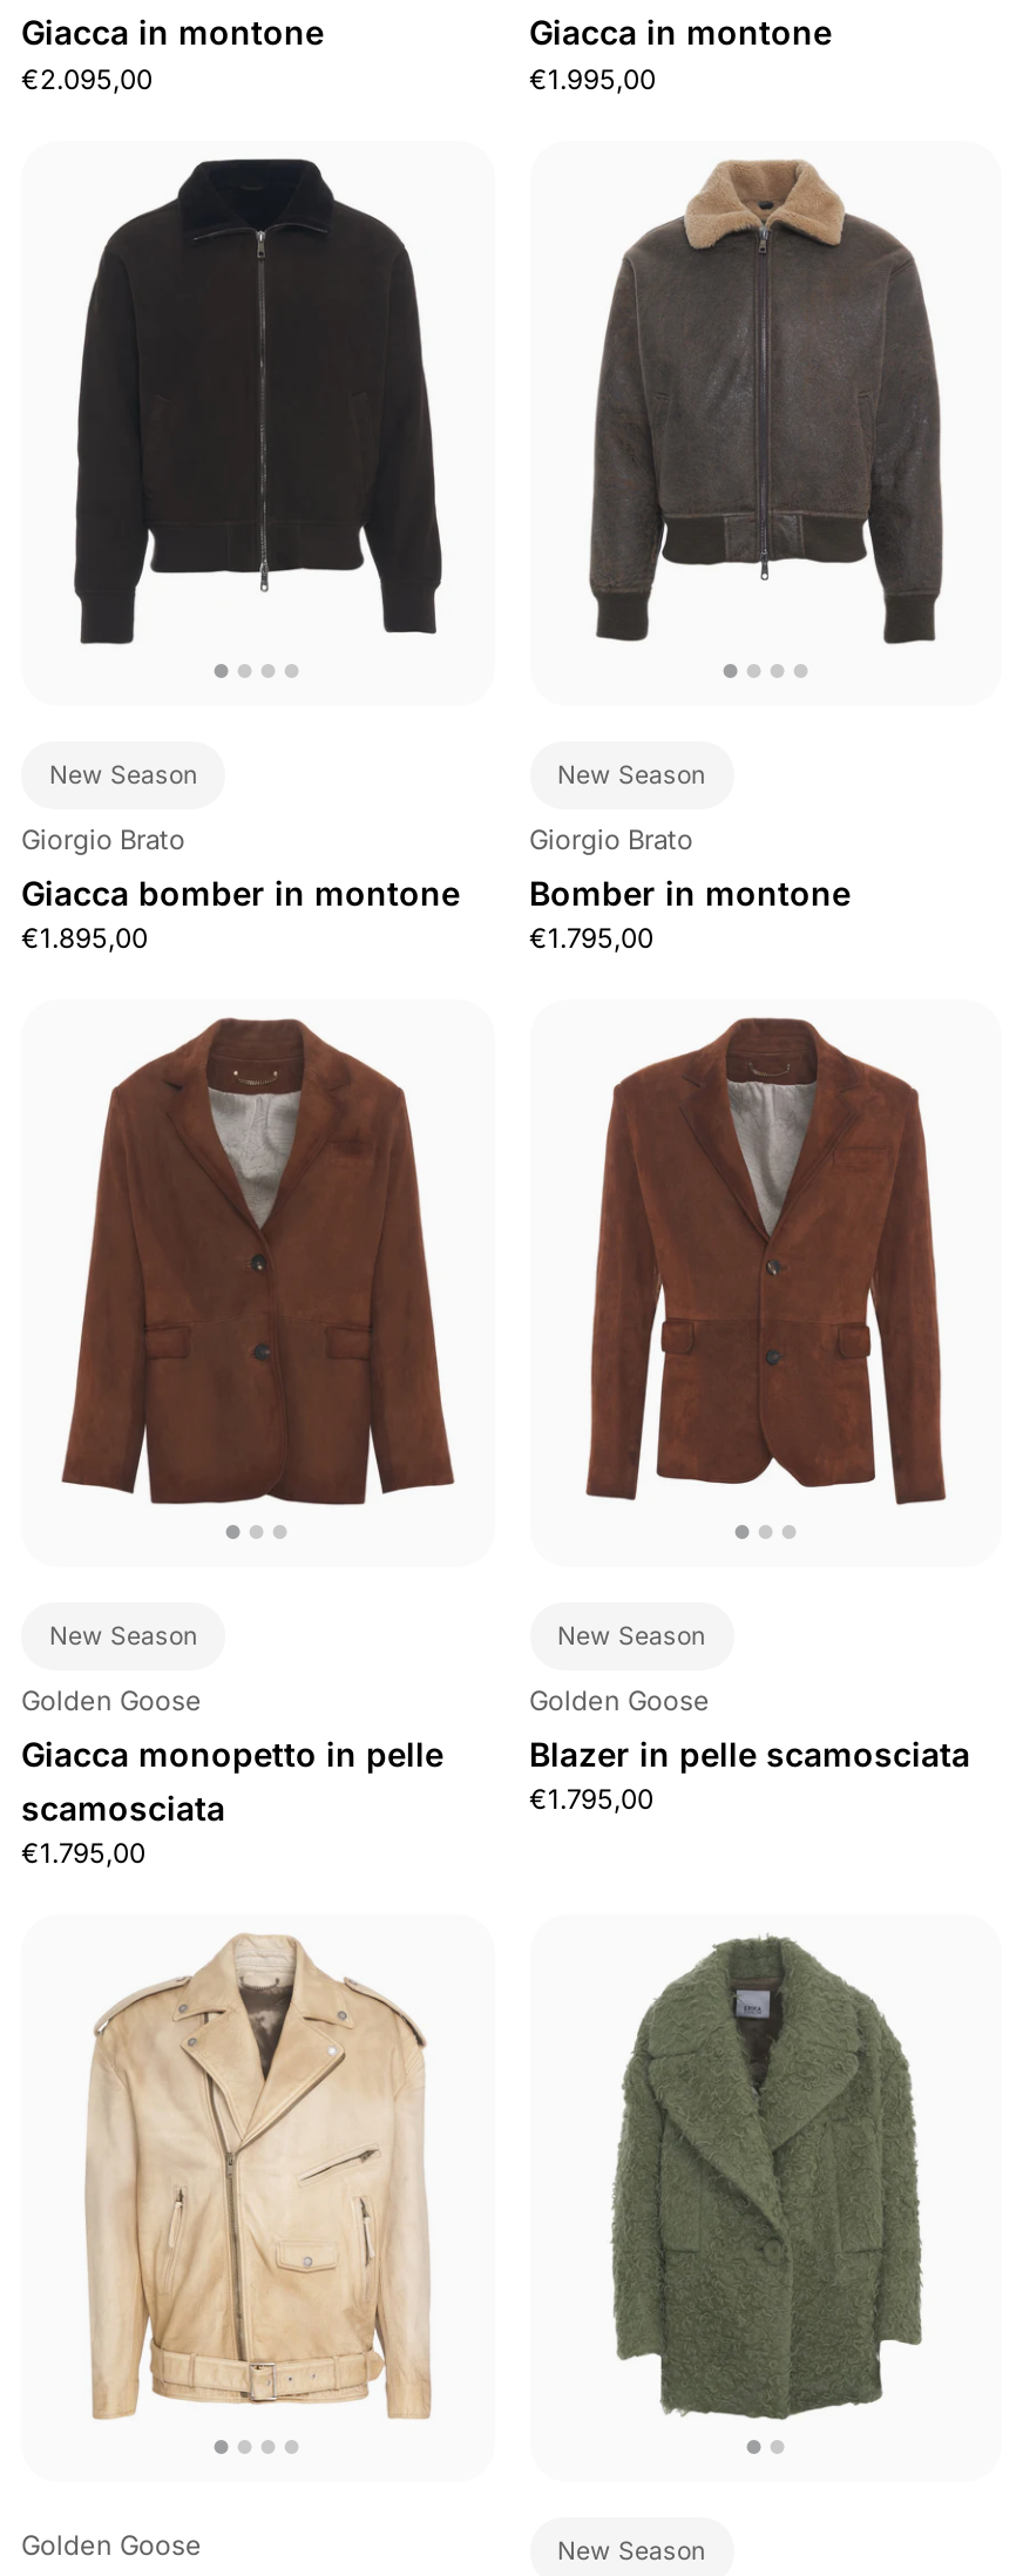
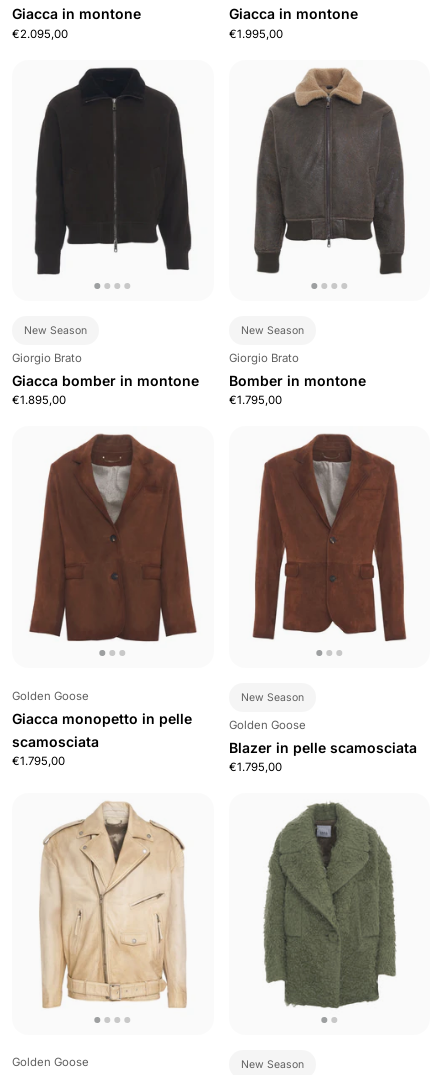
[49,1621,197,1652] New Season -> none

